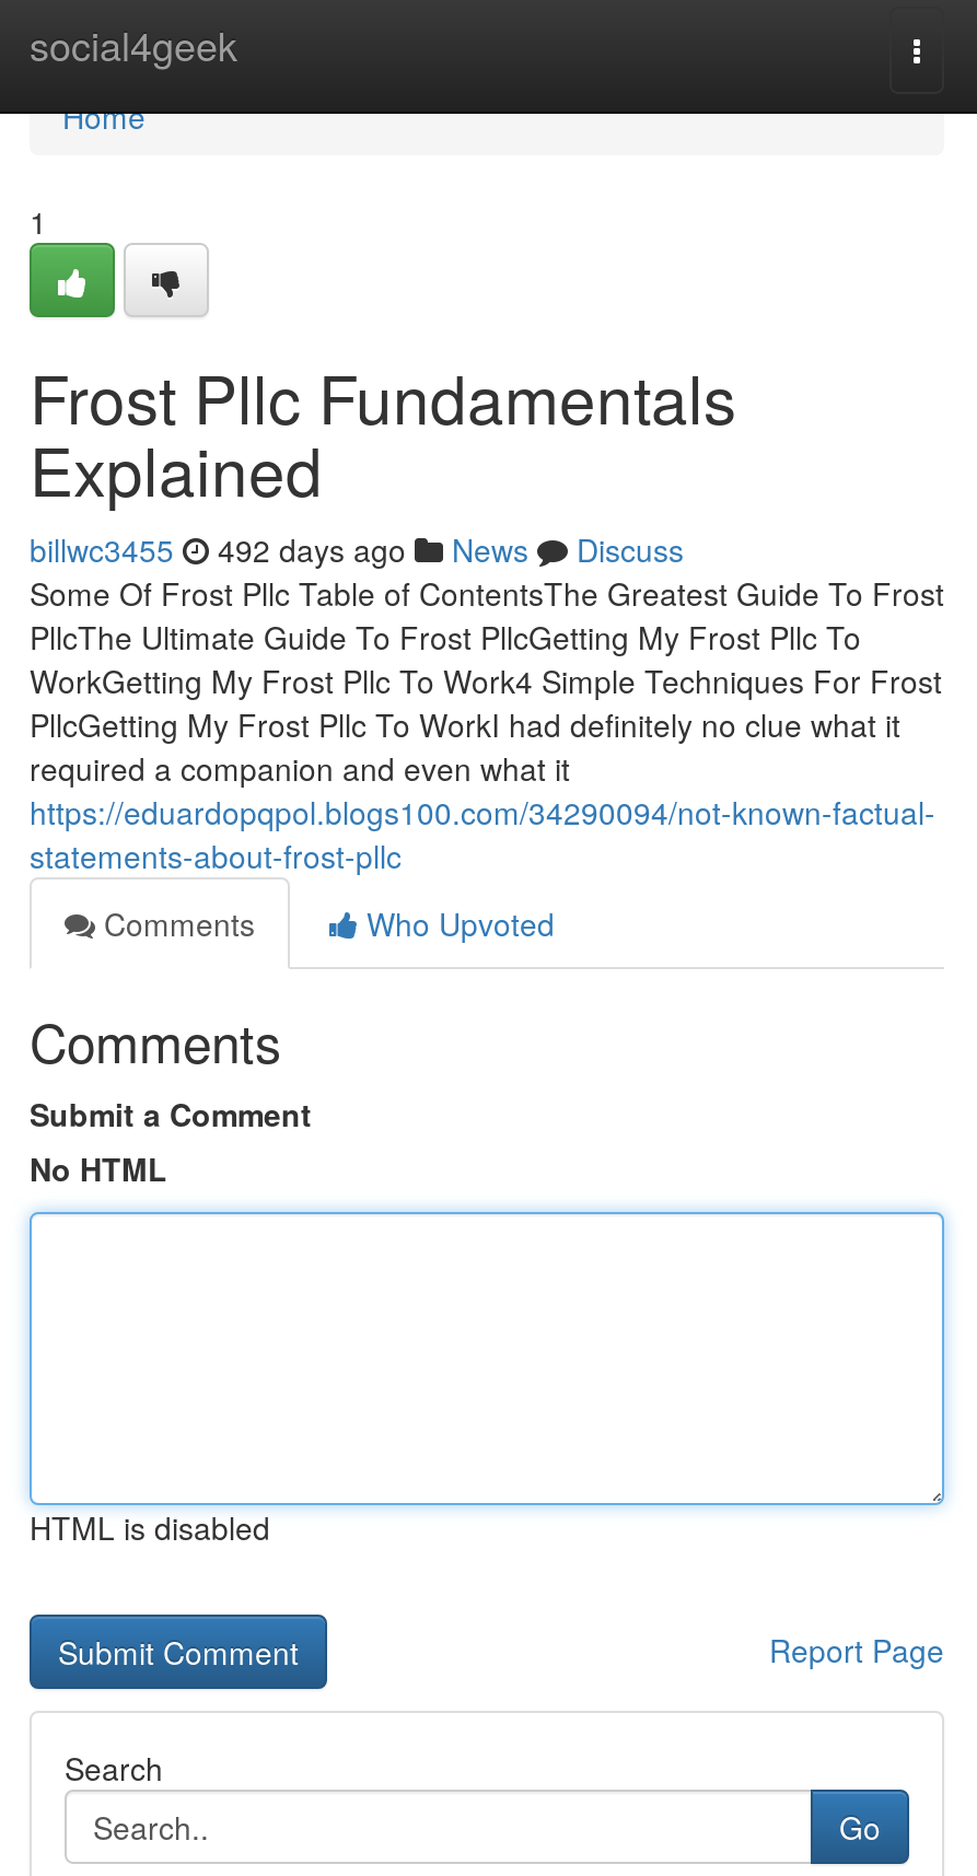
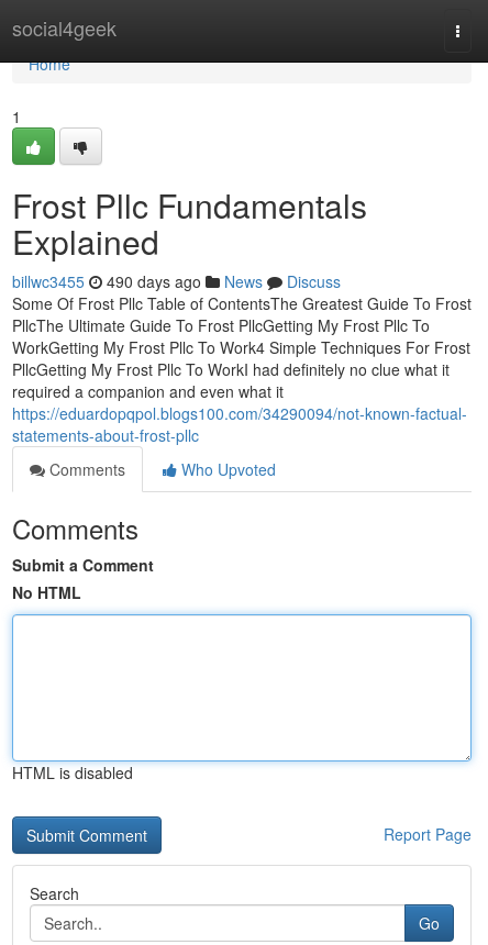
[30,527,684,571] billwc3455 492 days ago News Discuss -> [12,270,341,292] billwc3455 490 days ago News Discuss

